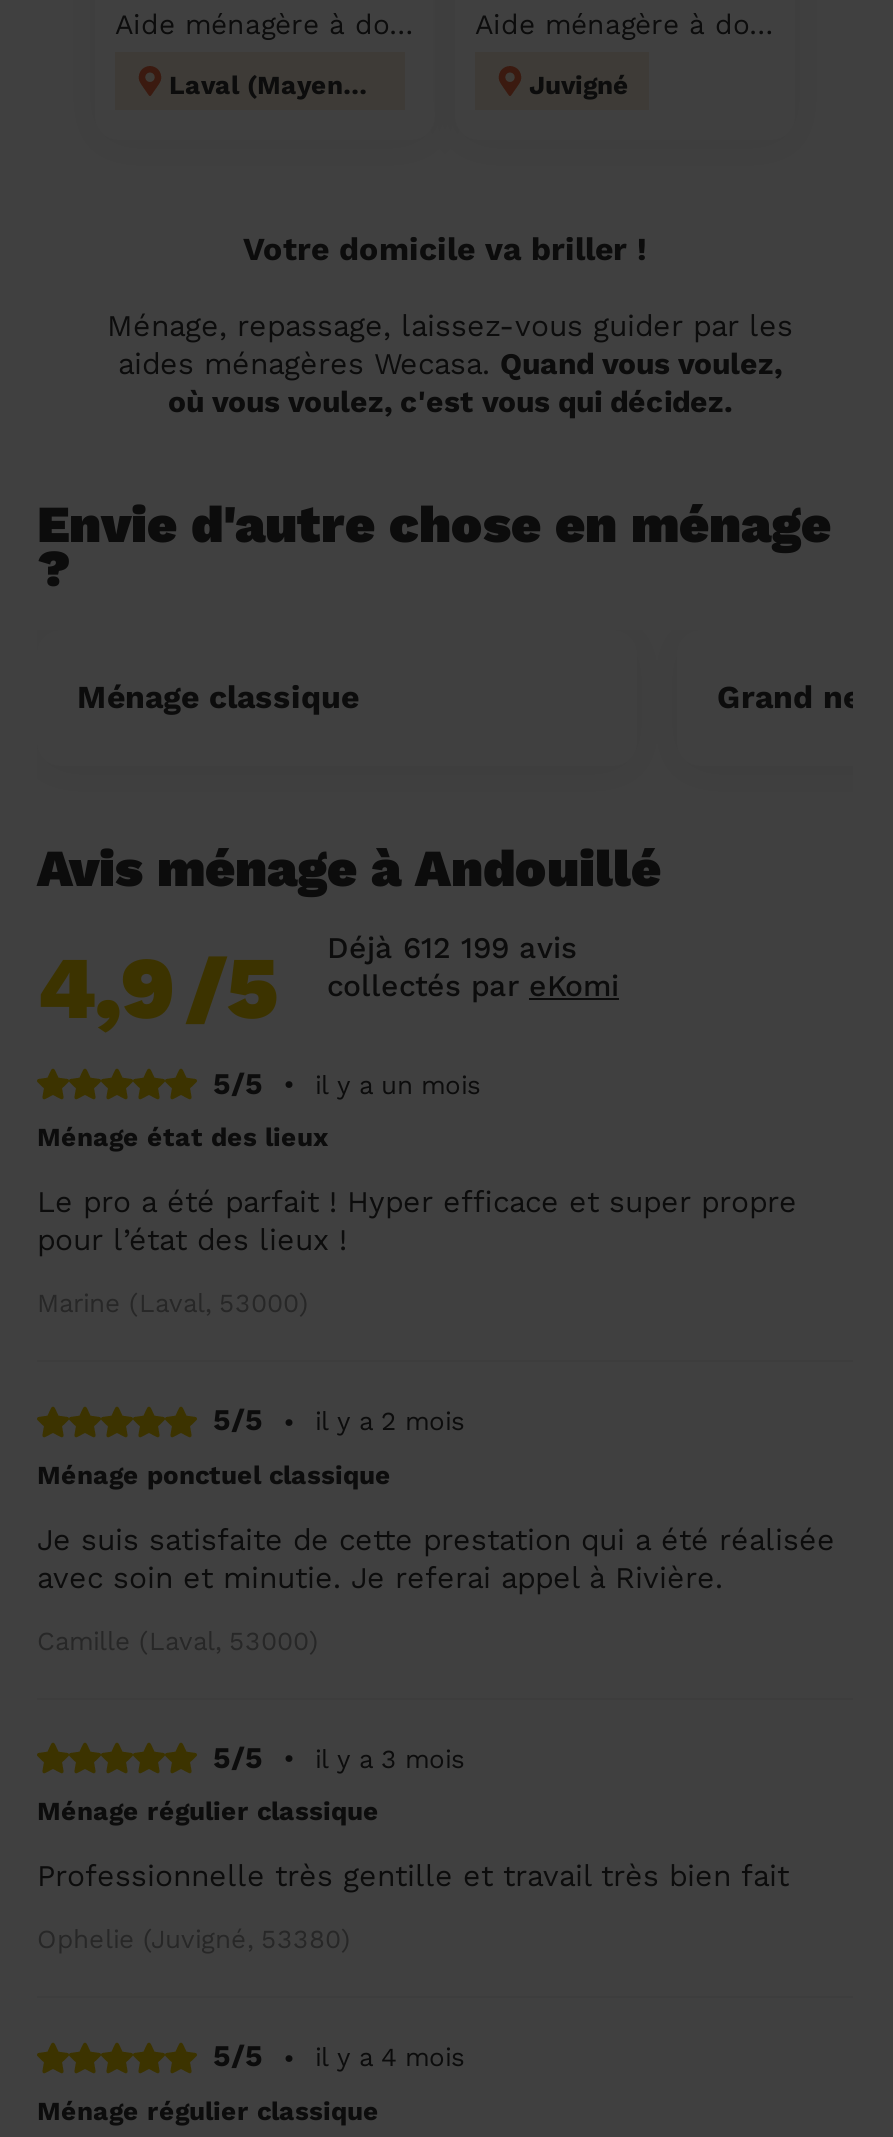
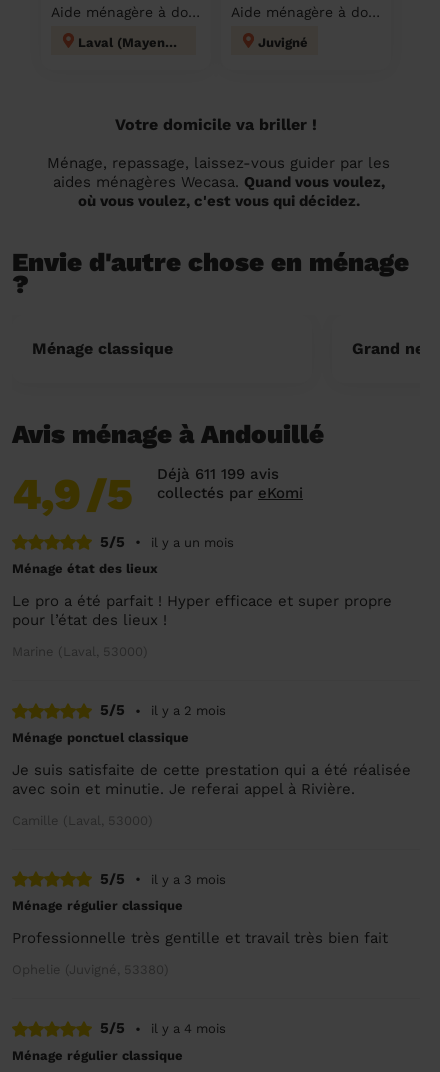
[327,929,577,965] Déjà 612 199 avis -> [157,465,279,483] Déjà 611 199 avis

